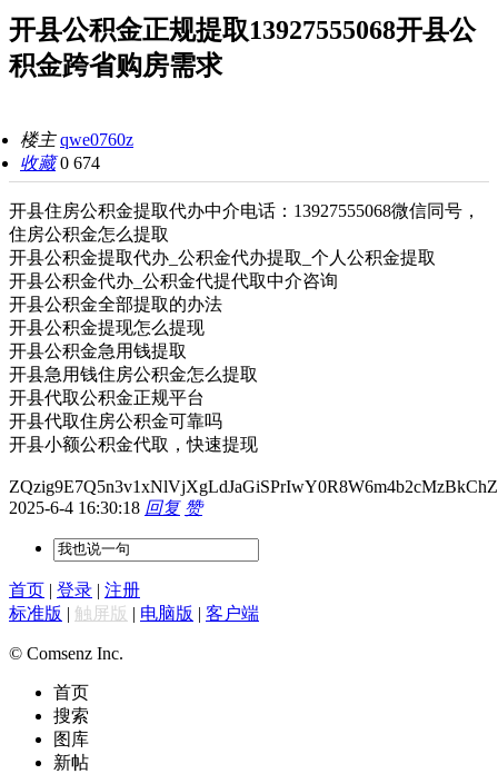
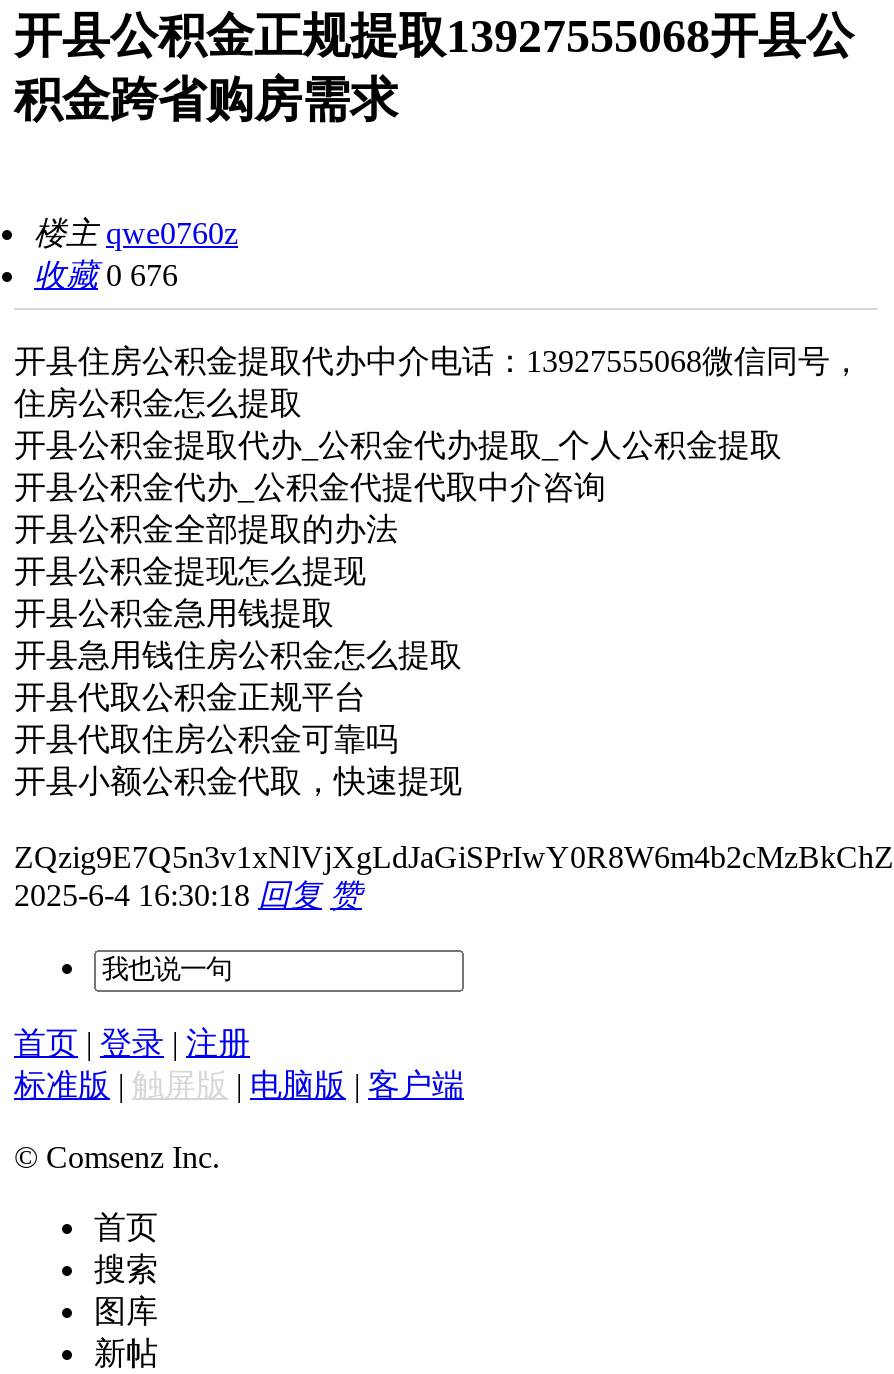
[20,153,100,172] 收藏 0 674 -> [34,258,178,292] 收藏 0 676

